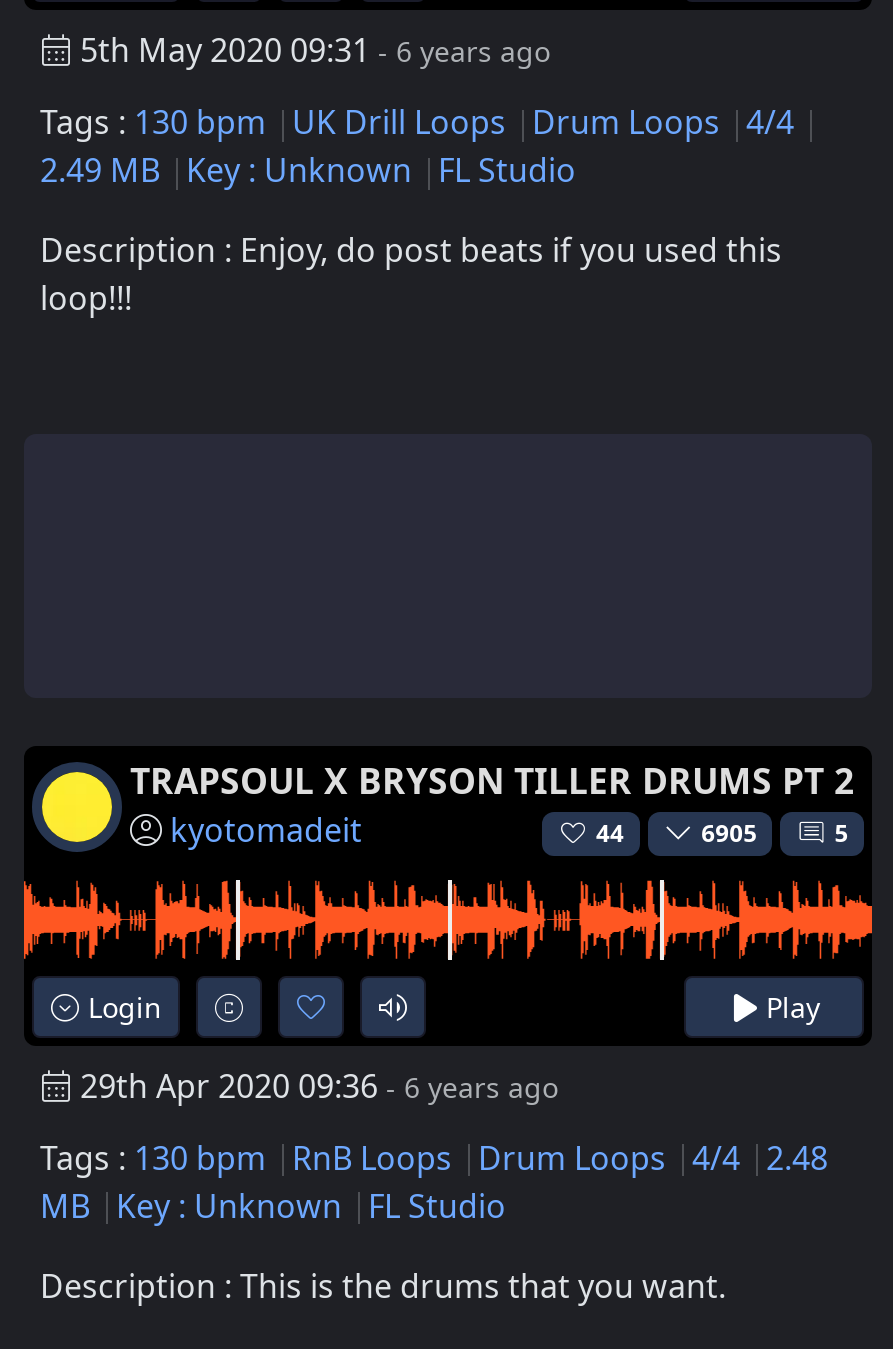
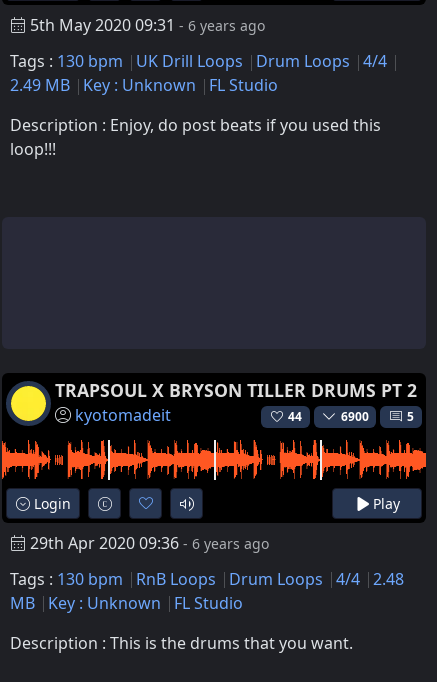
[701,817,757,851] 6905 -> [341,408,369,425] 6900

